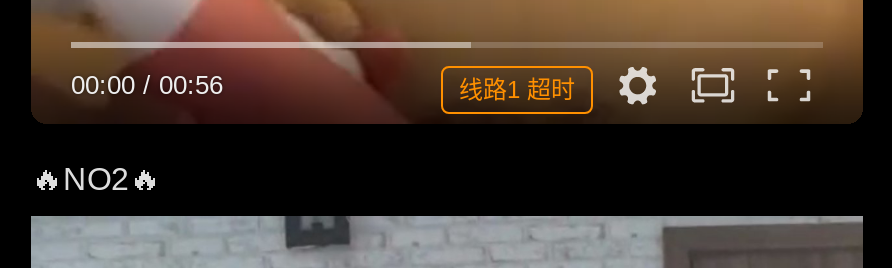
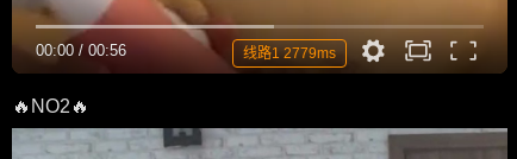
[459,75,575,103] 线路1 超时 -> [243,45,336,61] 线路1 2779ms

